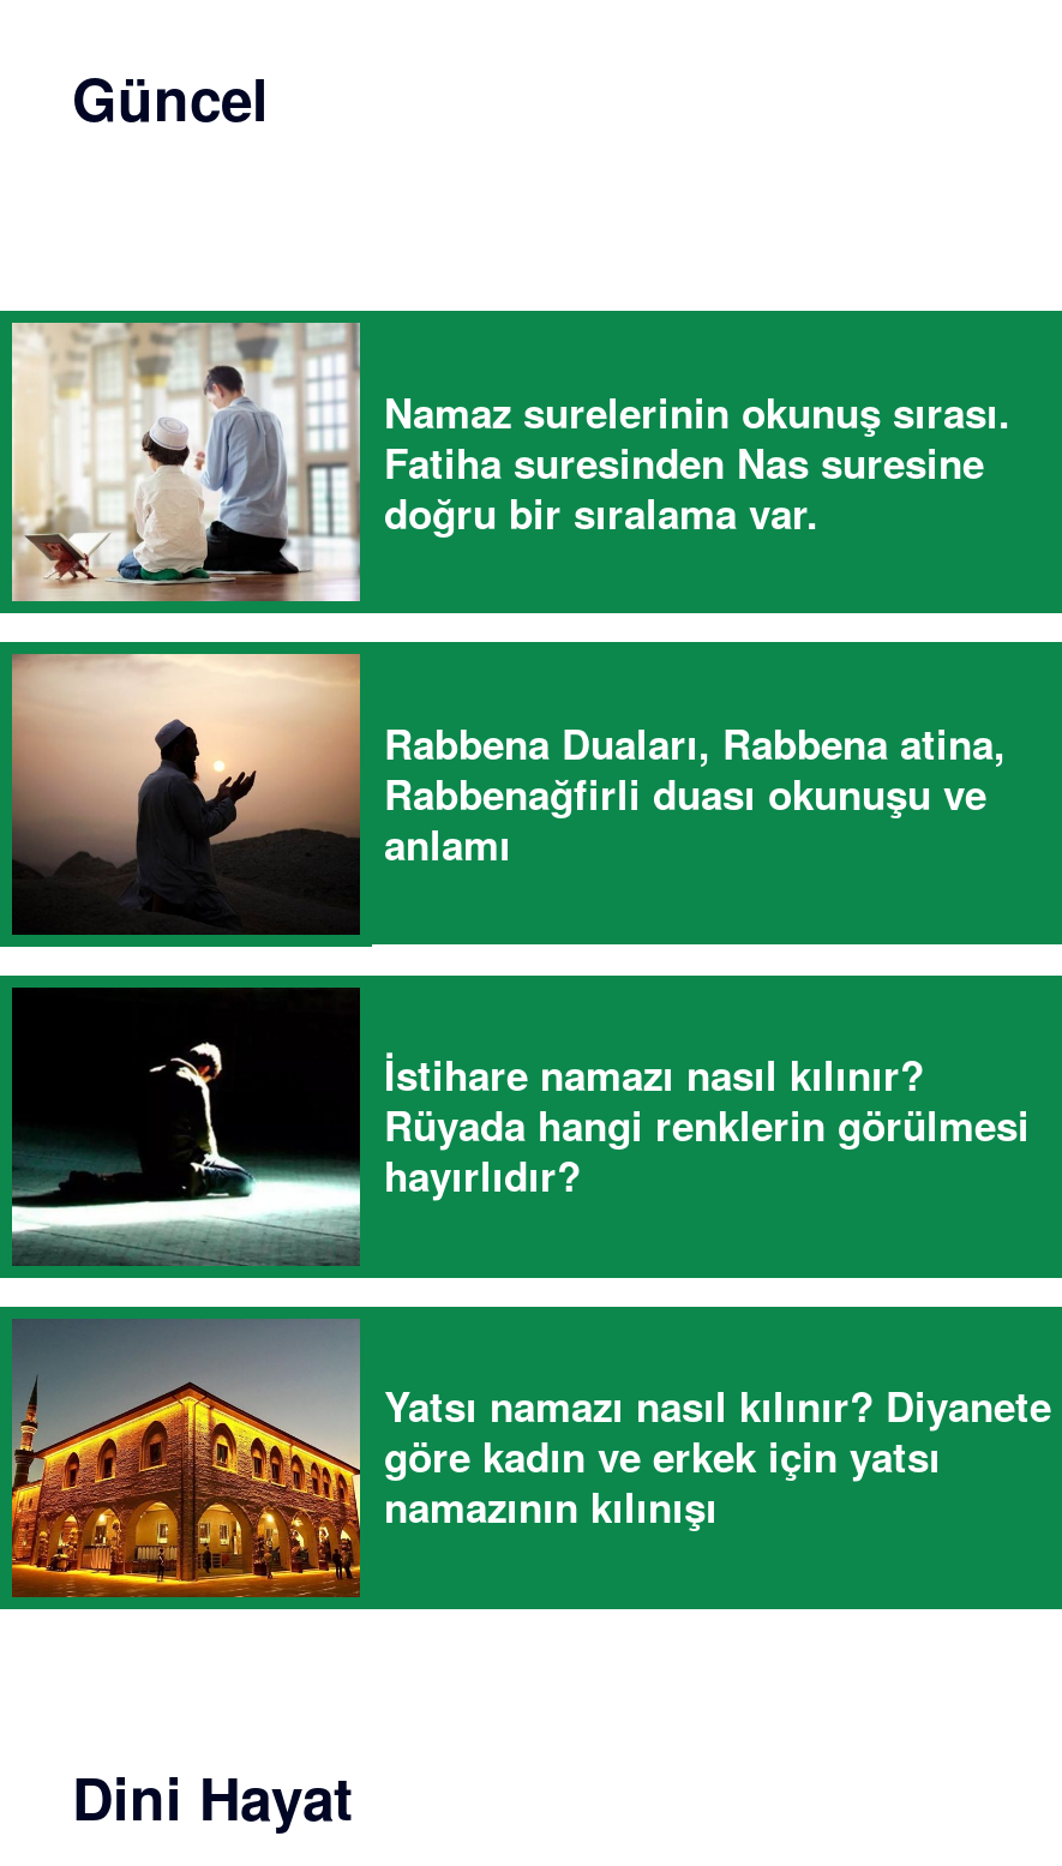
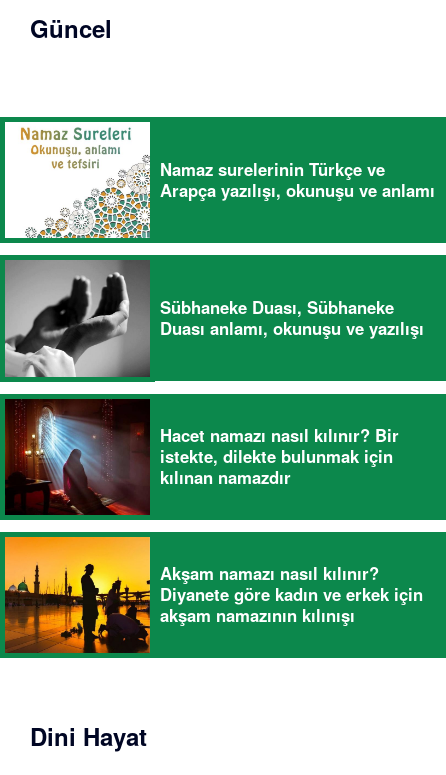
[10,320,1010,604] [image] | Namaz surelerinin okunuş sırası. | Fatiha suresinden Nas suresine | doğru bir sıralama var. -> [4,121,435,239] [image] | Namaz surelerinin Türkçe ve | Arapça yazılışı, okunuşu ve anlamı
[10,652,1006,937] [image] | Rabbena Duaları, Rabbena atina, | Rabbenağfirli duası okunuşu ve | anlamı -> [4,260,424,378] [image] | Sübhaneke Duası, Sübhaneke | Duası anlamı, okunuşu ve yazılışı
[10,988,1030,1266] [image] | İstihare namazı nasıl kılınır? | Rüyada hangi renklerin görülmesi | hayırlıdır? -> [4,399,399,516] [image] | Hacet namazı nasıl kılınır? Bir | istekte, dilekte bulunmak için | kılınan namazdır
[10,1319,1051,1597] [image] | Yatsı namazı nasıl kılınır? Diyanete | göre kadın ve erkek için yatsı | namazının kılınışı -> [4,536,423,653] [image] | Akşam namazı nasıl kılınır? | Diyanete göre kadın ve erkek için | akşam namazının kılınışı

